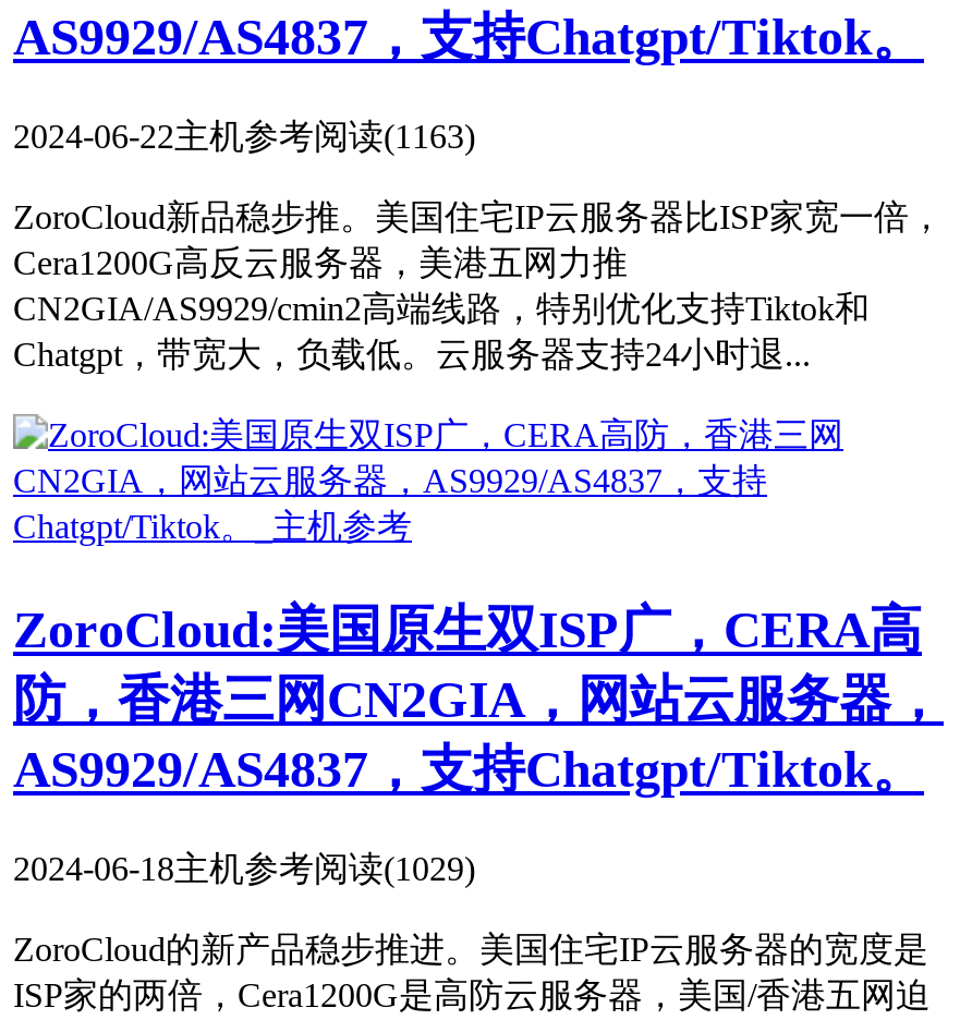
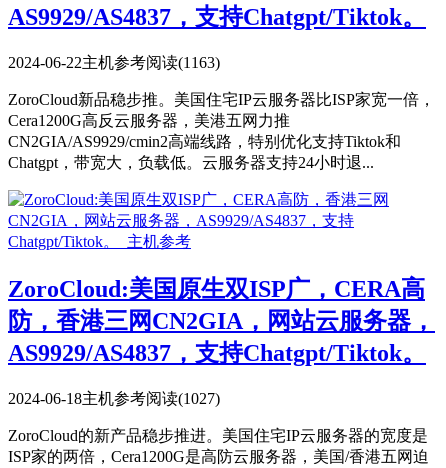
[13,850,475,887] 2024-06-18主机参考阅读(1029) -> [8,390,220,407] 2024-06-18主机参考阅读(1027)

